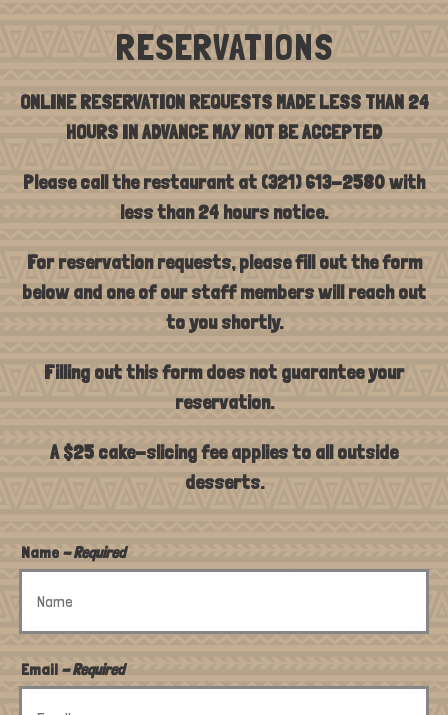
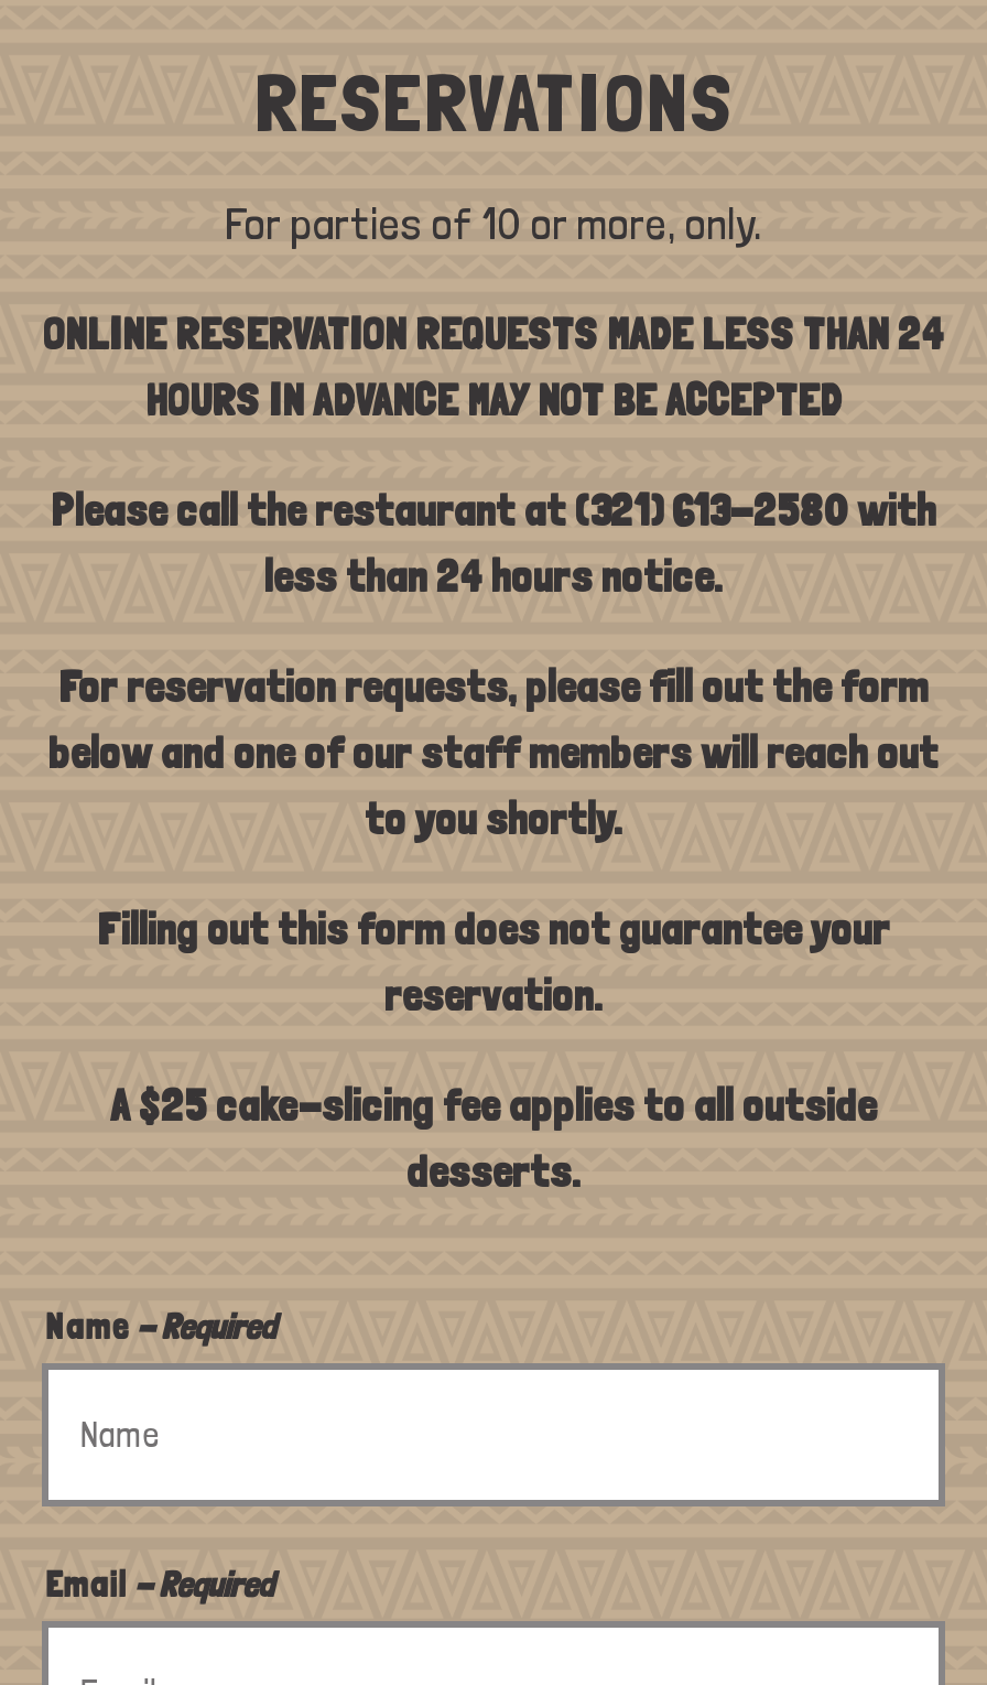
none -> [225,196,762,249] For parties of 10 or more, only.

